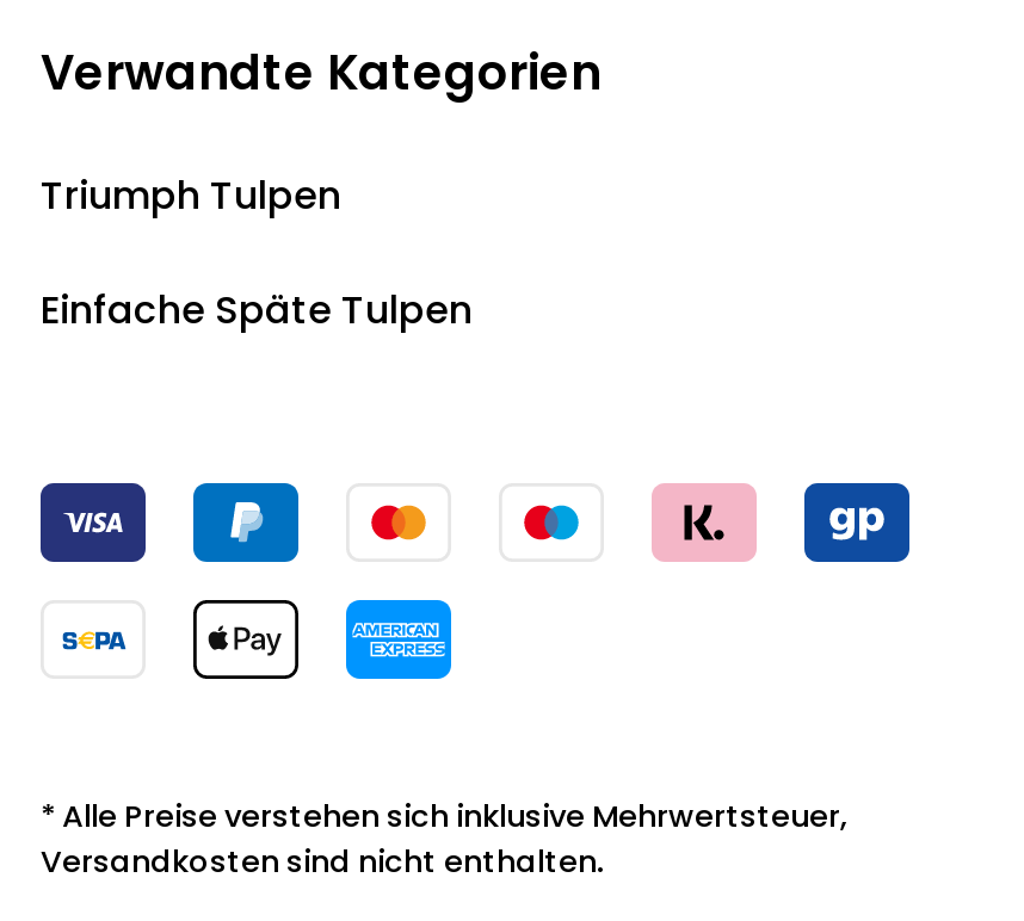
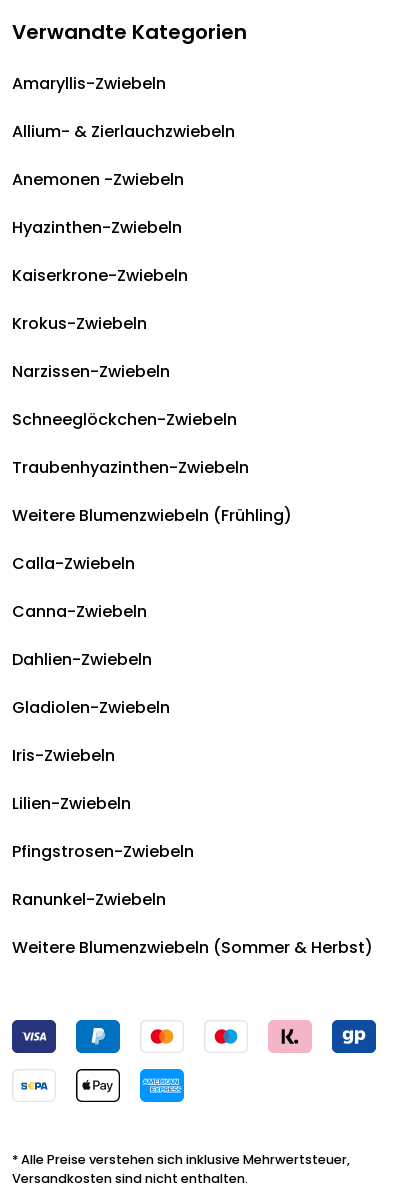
[41,167,473,336] Triumph Tulpen | Einfache Späte Tulpen -> [12,71,373,958] Amaryllis-Zwiebeln | Allium- & Zierlauchzwiebeln | Anemonen -Zwiebeln | Hyazinthen-Zwiebeln | Kaiserkrone-Zwiebeln | Krokus-Zwiebeln | Narzissen-Zwiebeln | Schneeglöckchen-Zwiebeln | Traubenhyazinthen-Zwiebeln | Weitere Blumenzwiebeln (Frühling) | Calla-Zwiebeln | Canna-Zwiebeln | Dahlien-Zwiebeln | Gladiolen-Zwiebeln | Iris-Zwiebeln | Lilien-Zwiebeln | Pfingstrosen-Zwiebeln | Ranunkel-Zwiebeln | Weitere Blumenzwiebeln (Sommer & Herbst)

